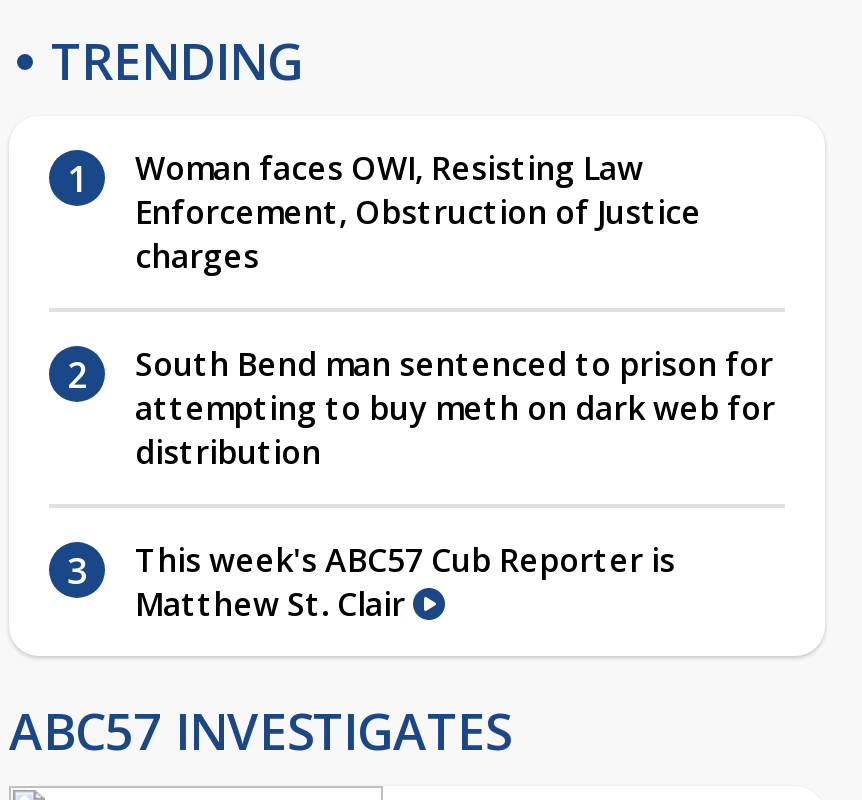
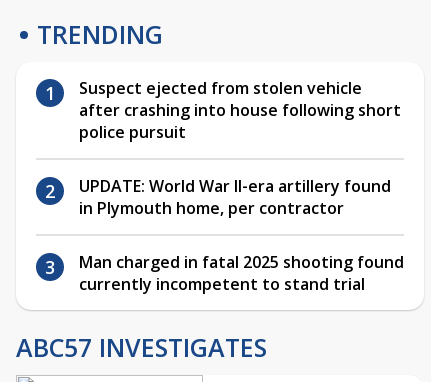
[135,146,701,278] Woman faces OWI, Resisting Law | Enforcement, Obstruction of Justice | charges -> [79,77,401,143] Suspect ejected from stolen vehicle | after crashing into house following short | police pursuit
[135,342,775,474] South Bend man sentenced to prison for | attempting to buy meth on dark web for | distribution -> [79,175,391,219] UPDATE: World War II-era artillery found | in Plymouth home, per contractor
[135,538,675,626] This week's ABC57 Cub Reporter is | Matthew St. Clair -> [79,251,404,295] Man charged in fatal 2025 shooting found | currently incompetent to stand trial

